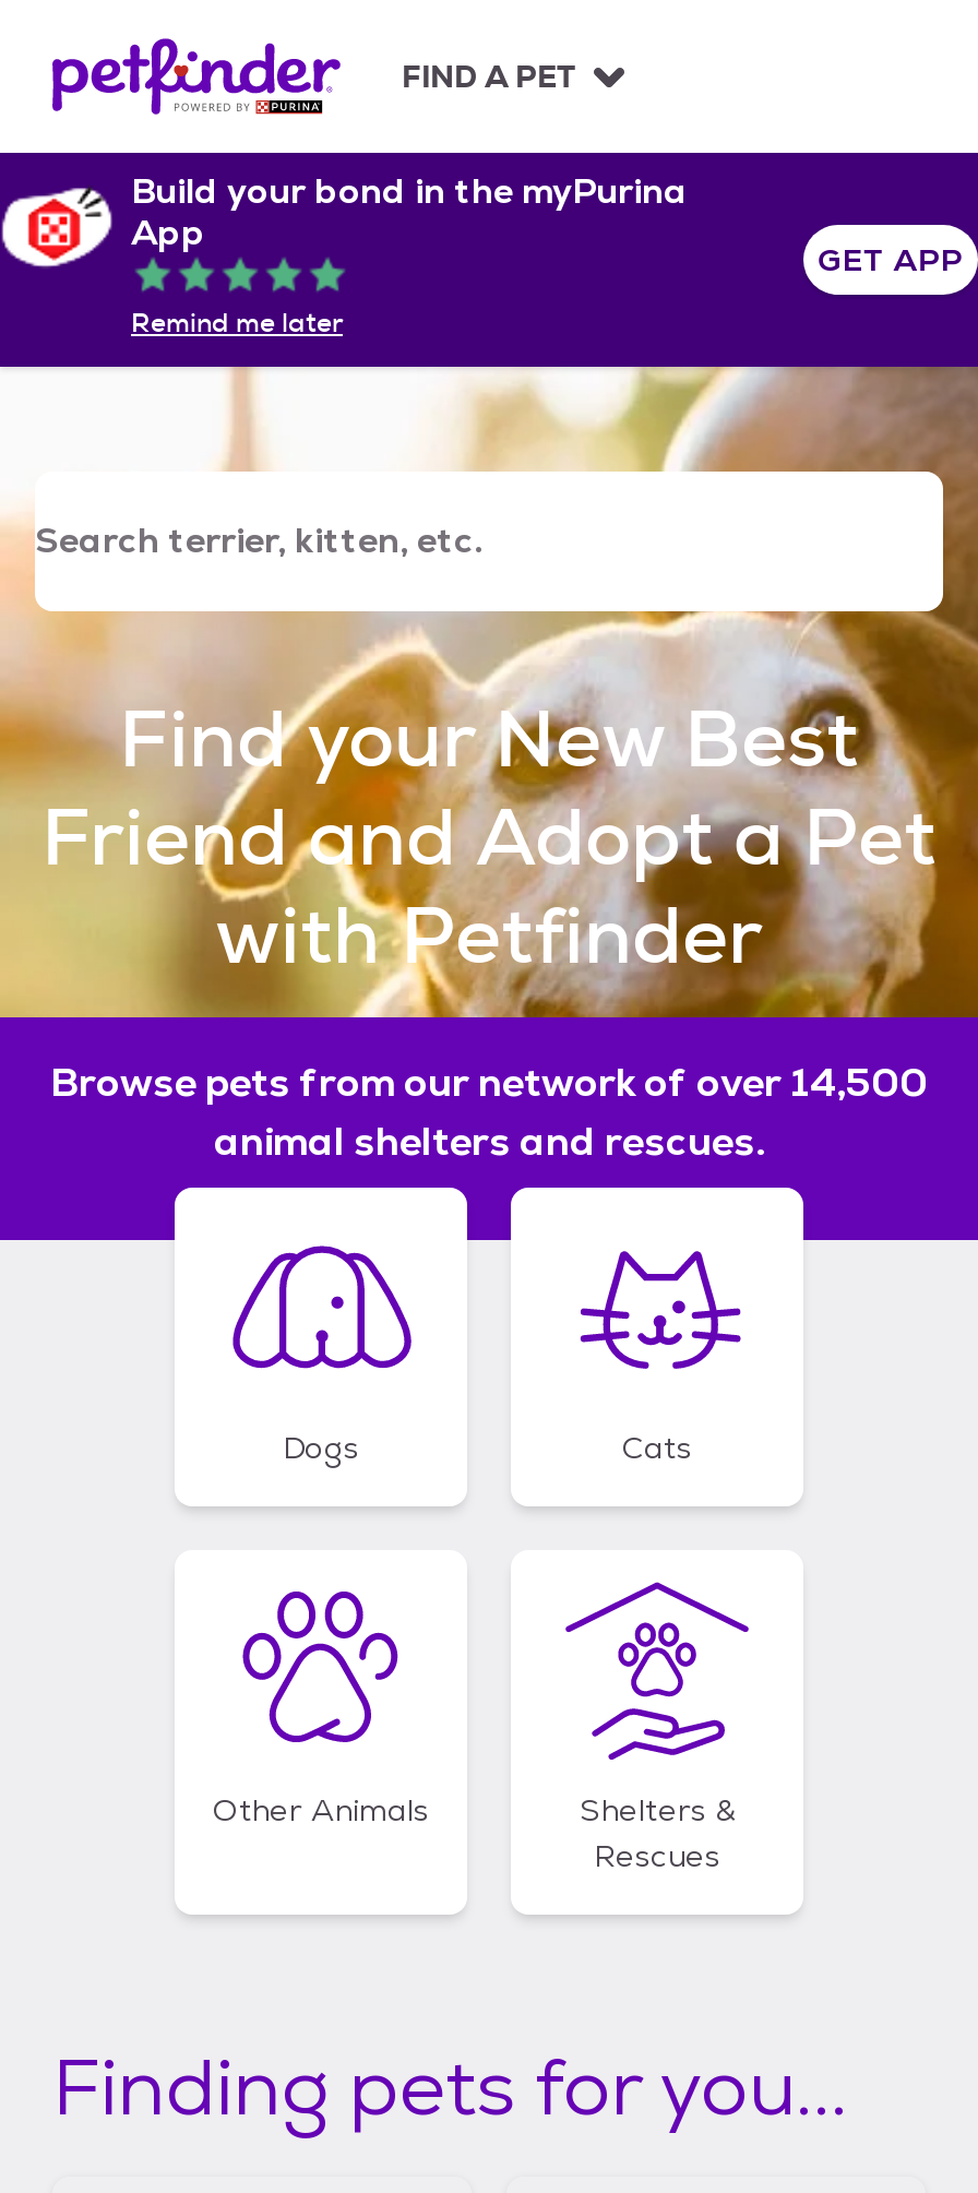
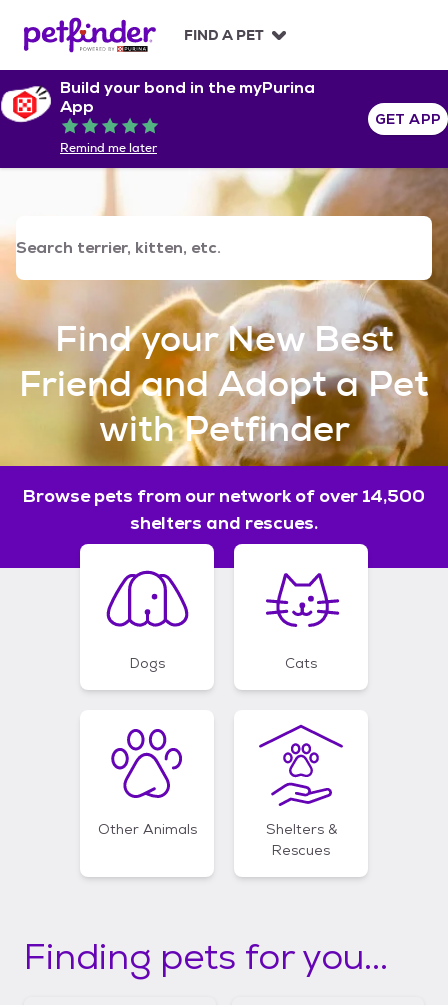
[214,1116,764,1166] animal shelters and rescues. -> [130,511,318,534] shelters and rescues.

